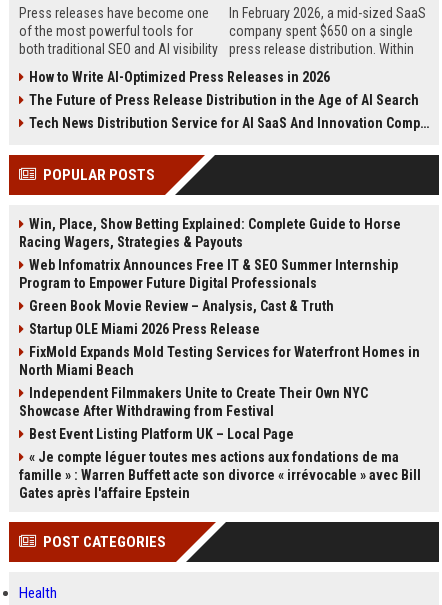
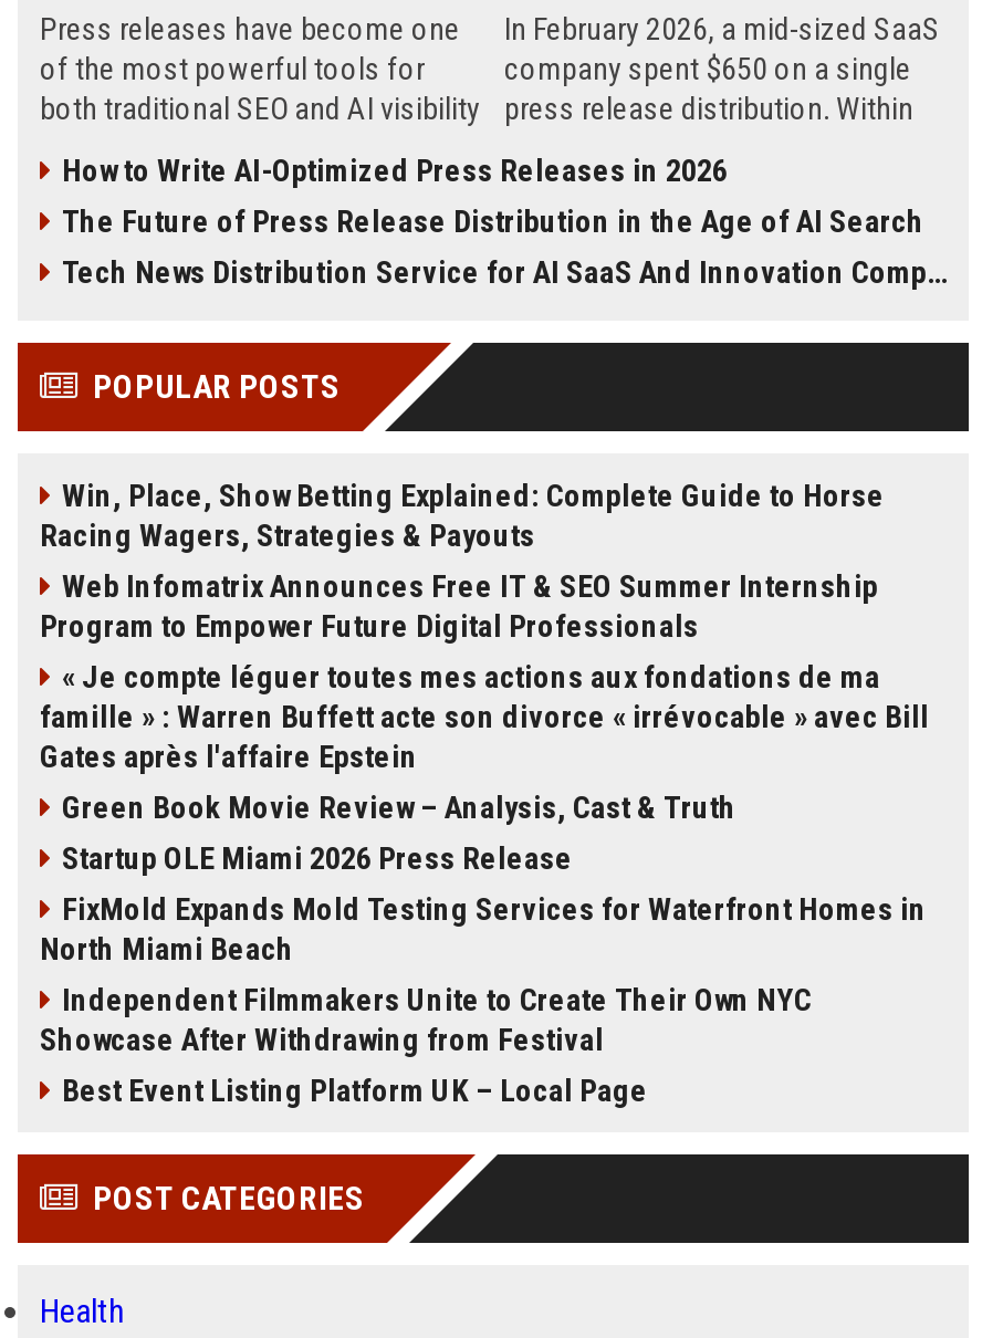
moved [19,298,420,442] -> [40,790,927,1108]: Green Book Movie Review – Analysis, Cast & Truth | Startup OLE Miami 2026 Press Release | FixMold Expands Mold Testing Services for Waterfront Homes in | North Miami Beach | Independent Filmmakers Unite to Create Their Own NYC | Showcase After Withdrawing from Festival | Best Event Listing Platform UK – Local Page
moved [19,449,421,501] -> [40,659,929,774]: « Je compte léguer toutes mes actions aux fondations de ma | famille » : Warren Buffett acte son divorce « irrévocable » avec Bill | Gates après l'affaire Epstein

